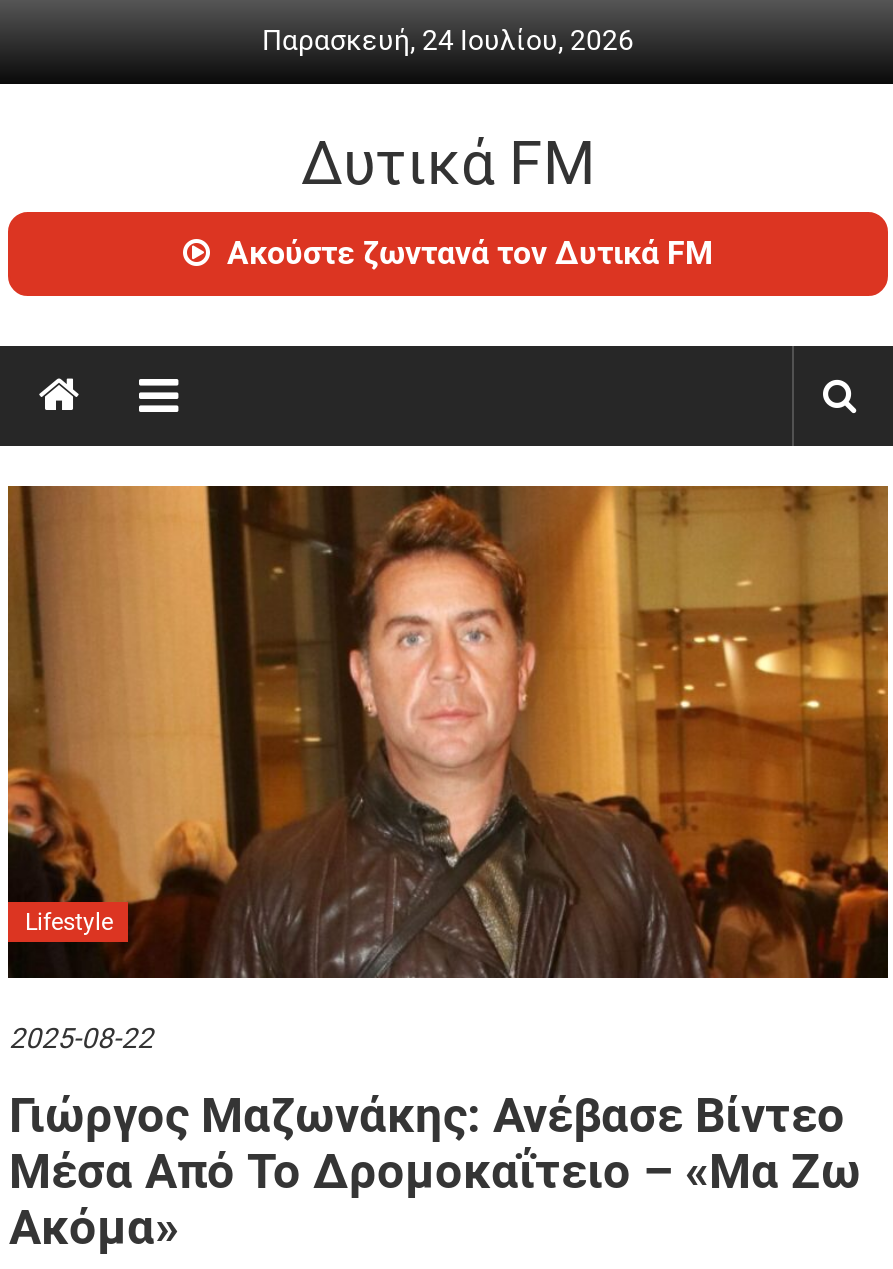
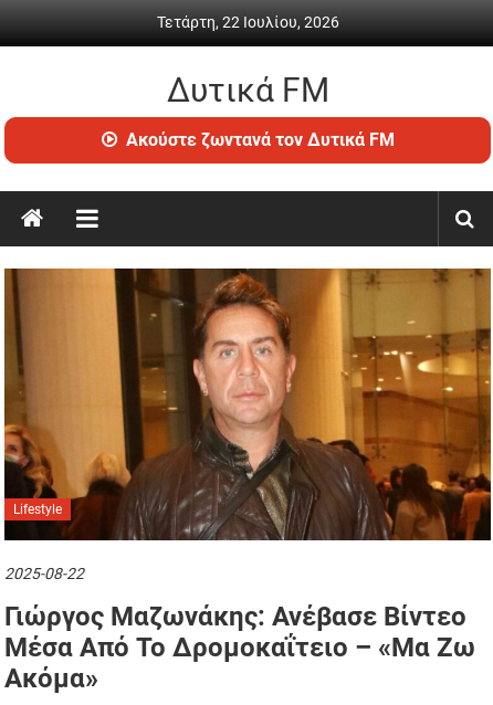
[262,24,634,56] Παρασκευή, 24 Ιουλίου, 2026 -> [156,13,339,31] Τετάρτη, 22 Ιουλίου, 2026

